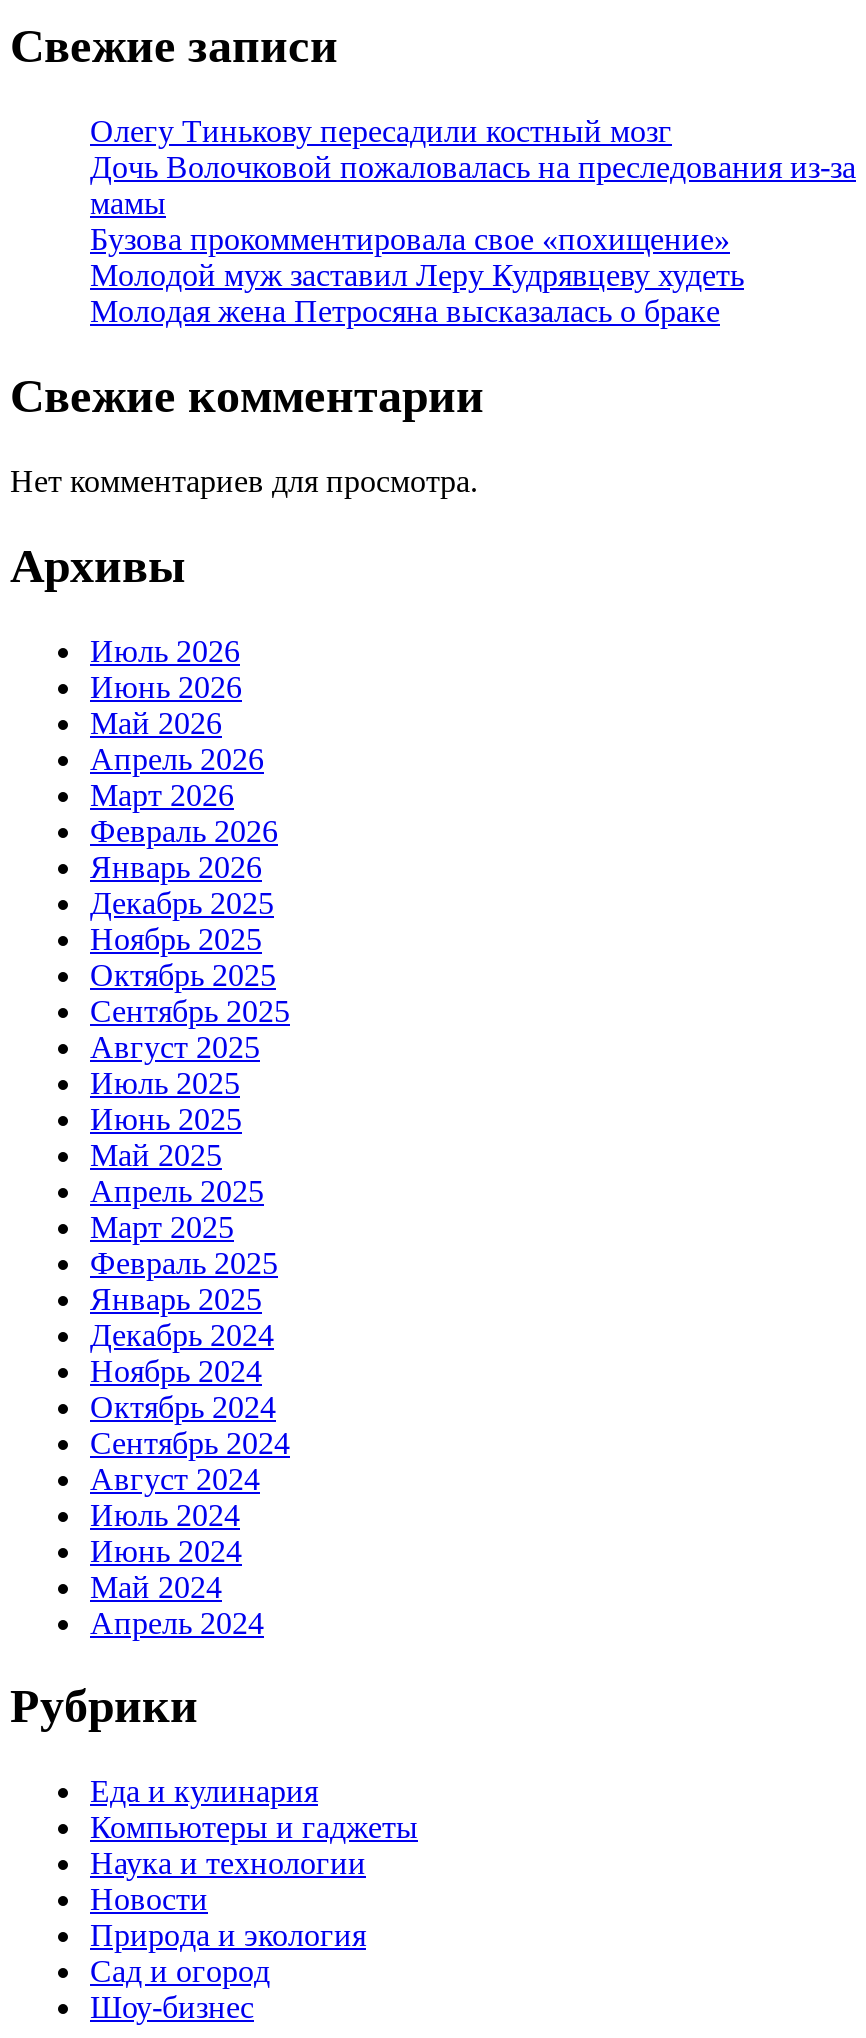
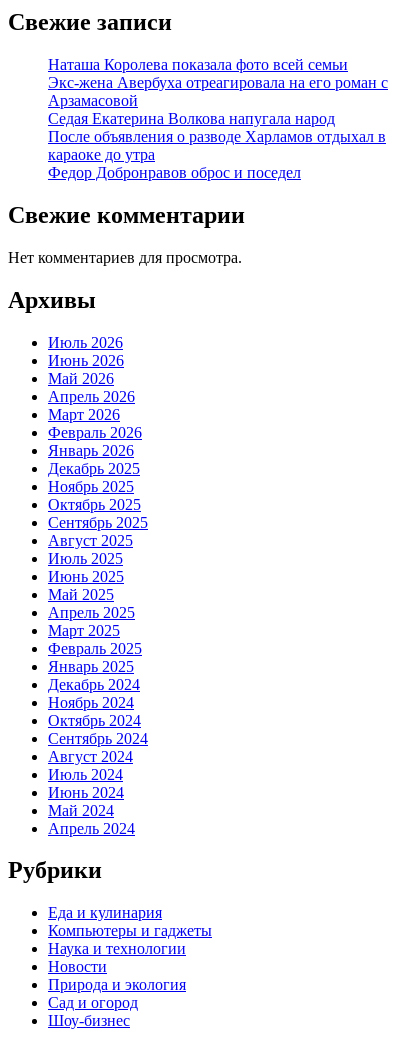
[90,114,856,328] Олегу Тинькову пересадили костный мозг | Дочь Волочковой пожаловалась на преследования из-за | мамы | Бузова прокомментировала свое «похищение» | Молодой муж заставил Леру Кудрявцеву худеть | Молодая жена Петросяна высказалась о браке -> [48,56,388,181] Наташа Королева показала фото всей семьи | Экс-жена Авербуха отреагировала на его роман с | Арзамасовой | Седая Екатерина Волкова напугала народ | После объявления о разводе Харламов отдыхал в | караоке до утра | Федор Добронравов оброс и поседел

